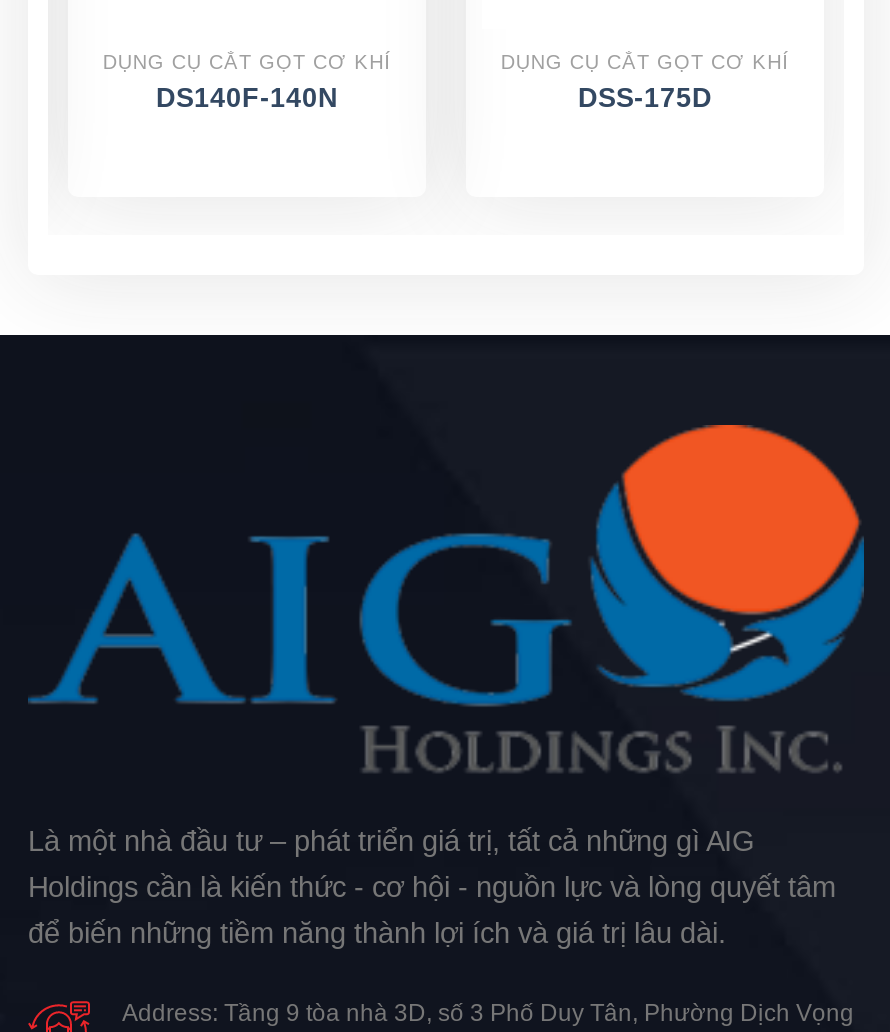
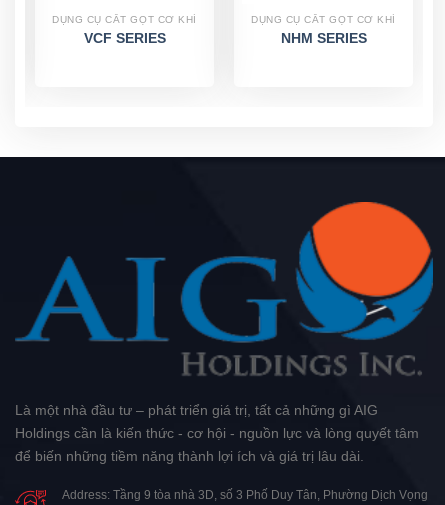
[156,83,338,113] DS140F-140N -> [83,31,165,46] VCF SERIES
[578,83,712,113] DSS-175D -> [280,31,366,46] NHM SERIES

